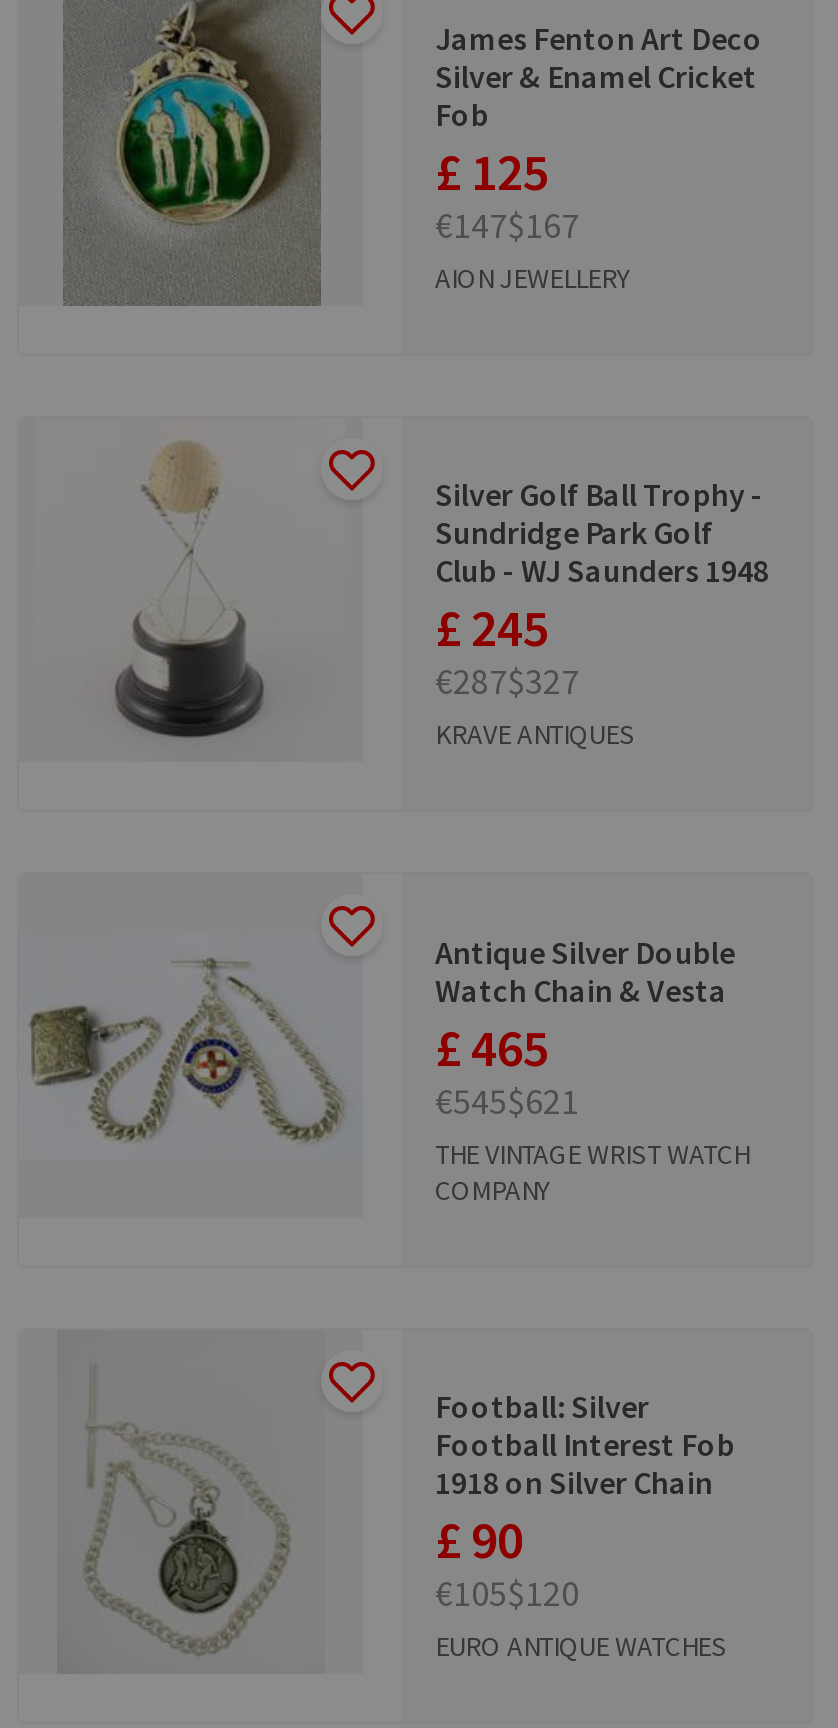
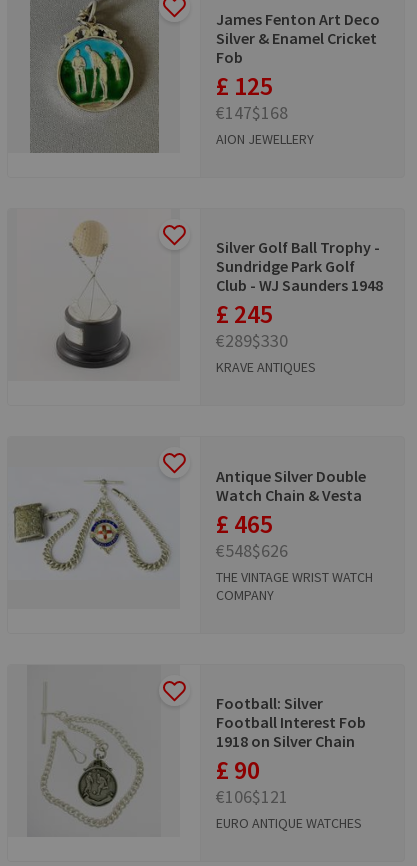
[435,202,579,248] €147$167 -> [216,101,288,124] €147$168
[435,658,579,704] €287$327 -> [216,329,288,352] €289$330
[435,1077,579,1123] €545$621 -> [216,538,288,561] €548$626
[435,1570,579,1616] €105$120 -> [216,785,288,808] €106$121

